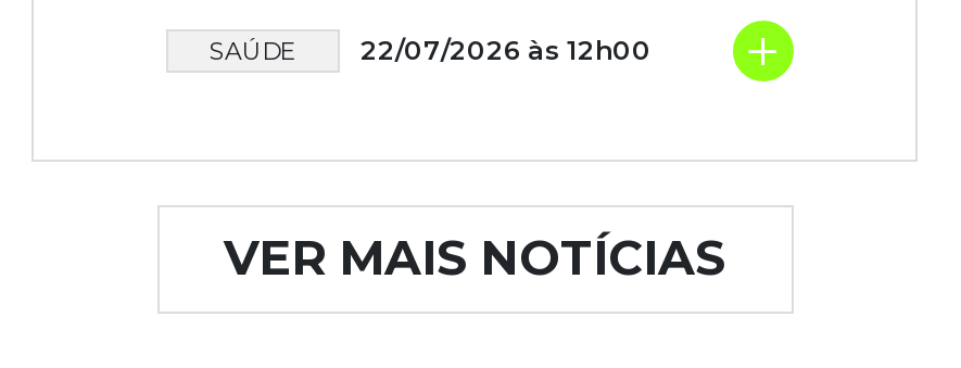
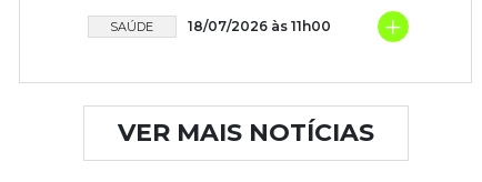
[361,33,652,65] 22/07/2026 às 12h00 -> [187,17,330,34] 18/07/2026 às 11h00

